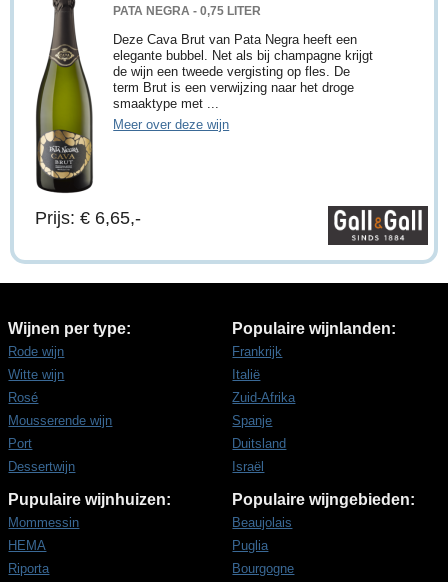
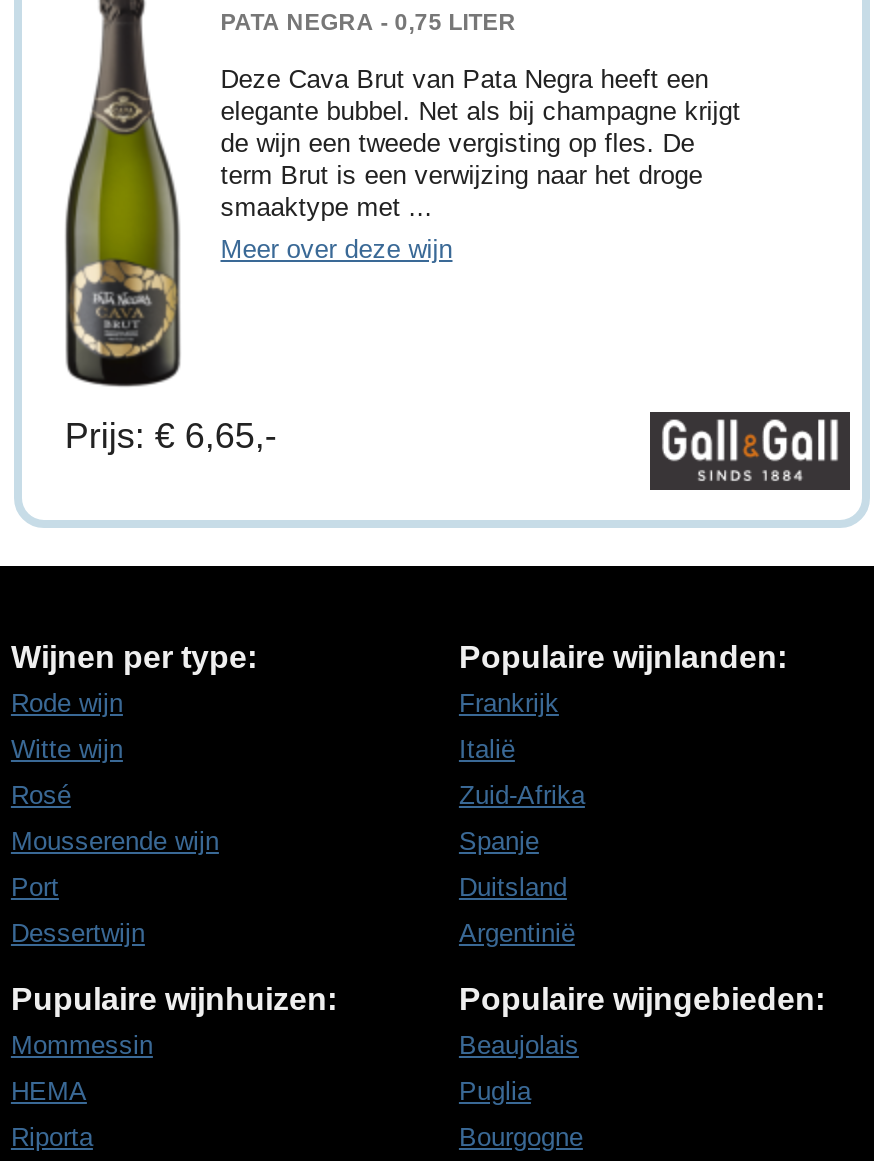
[232,459,264,474] Israël -> [459,918,575,948] Argentinië

